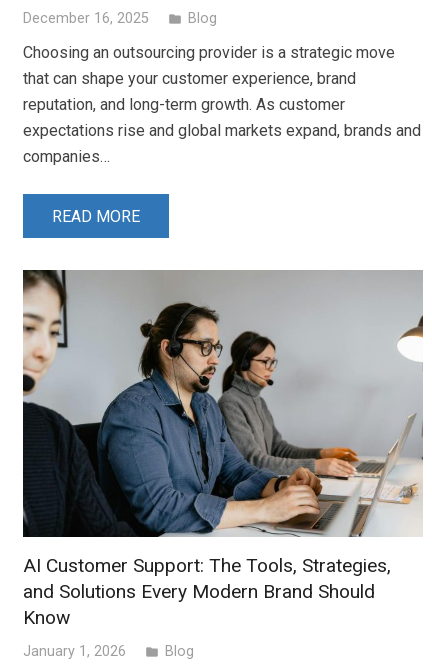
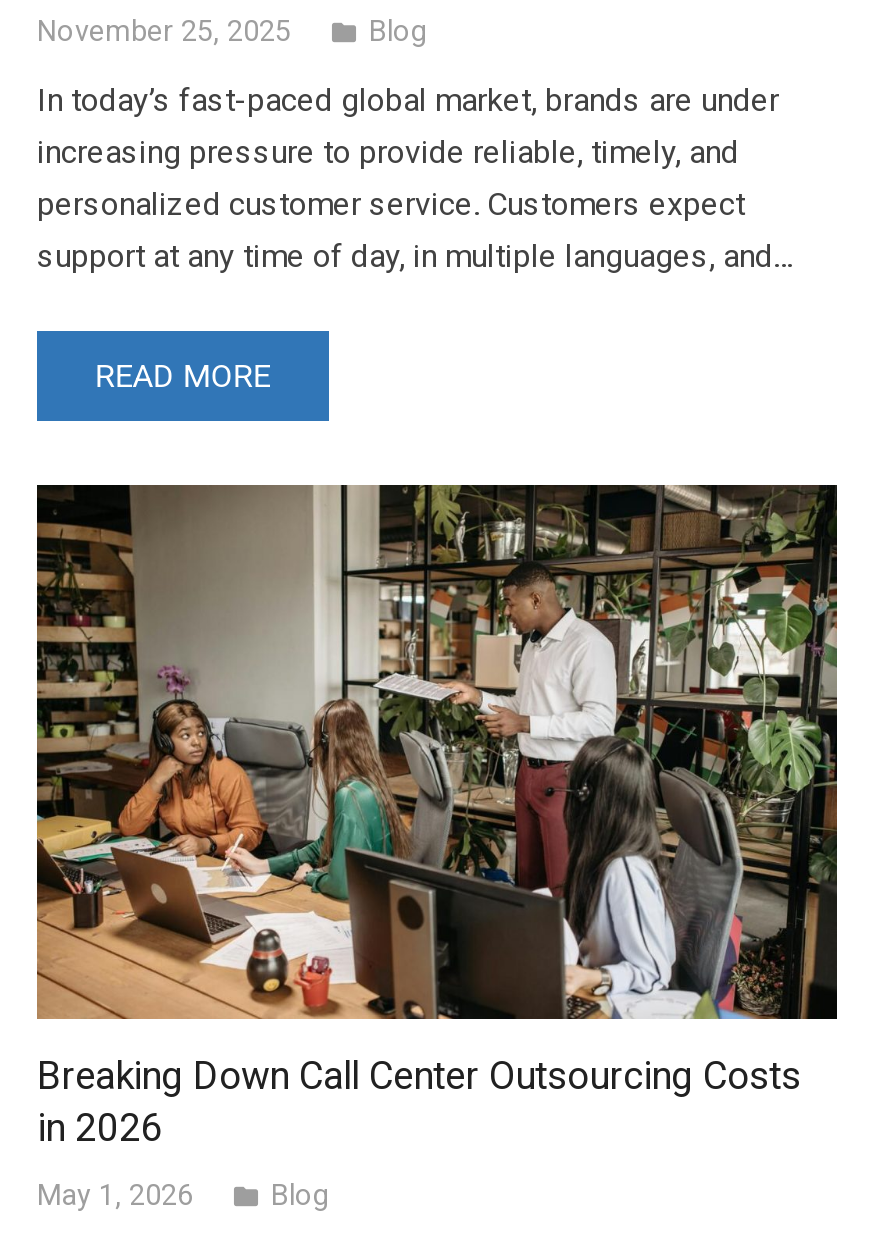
[23,10,149,27] December 16, 2025 -> [37,16,291,50] November 25, 2025
[23,43,421,166] Choosing an outsourcing provider is a strategic move | that can shape your customer experience, brand | reputation, and long-term growth. As customer | expectations rise and global markets expand, brands and | companies… -> [37,82,793,276] In today’s fast-paced global market, brands are under | increasing pressure to provide reliable, timely, and | personalized customer service. Customers expect | support at any time of day, in multiple languages, and…
[22,270,423,629] [image] | AI Customer Support: The Tools, Strategies, | and Solutions Every Modern Brand Should | Know -> [35,484,839,1151] [image] | Breaking Down Call Center Outsourcing Costs | in 2026
[23,643,126,660] January 1, 2026 -> [37,1179,193,1213] May 1, 2026

